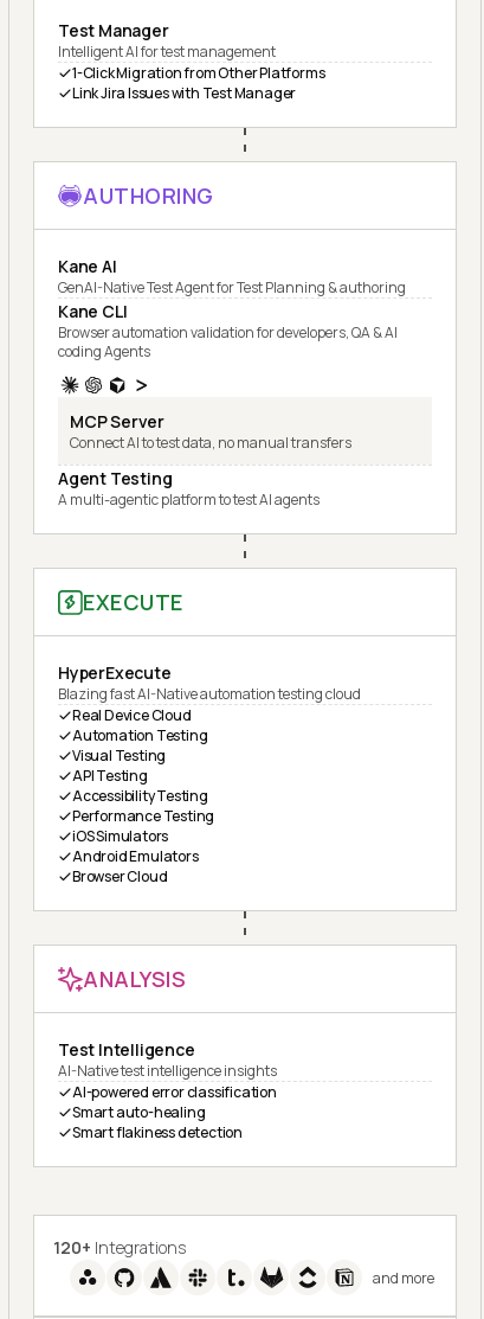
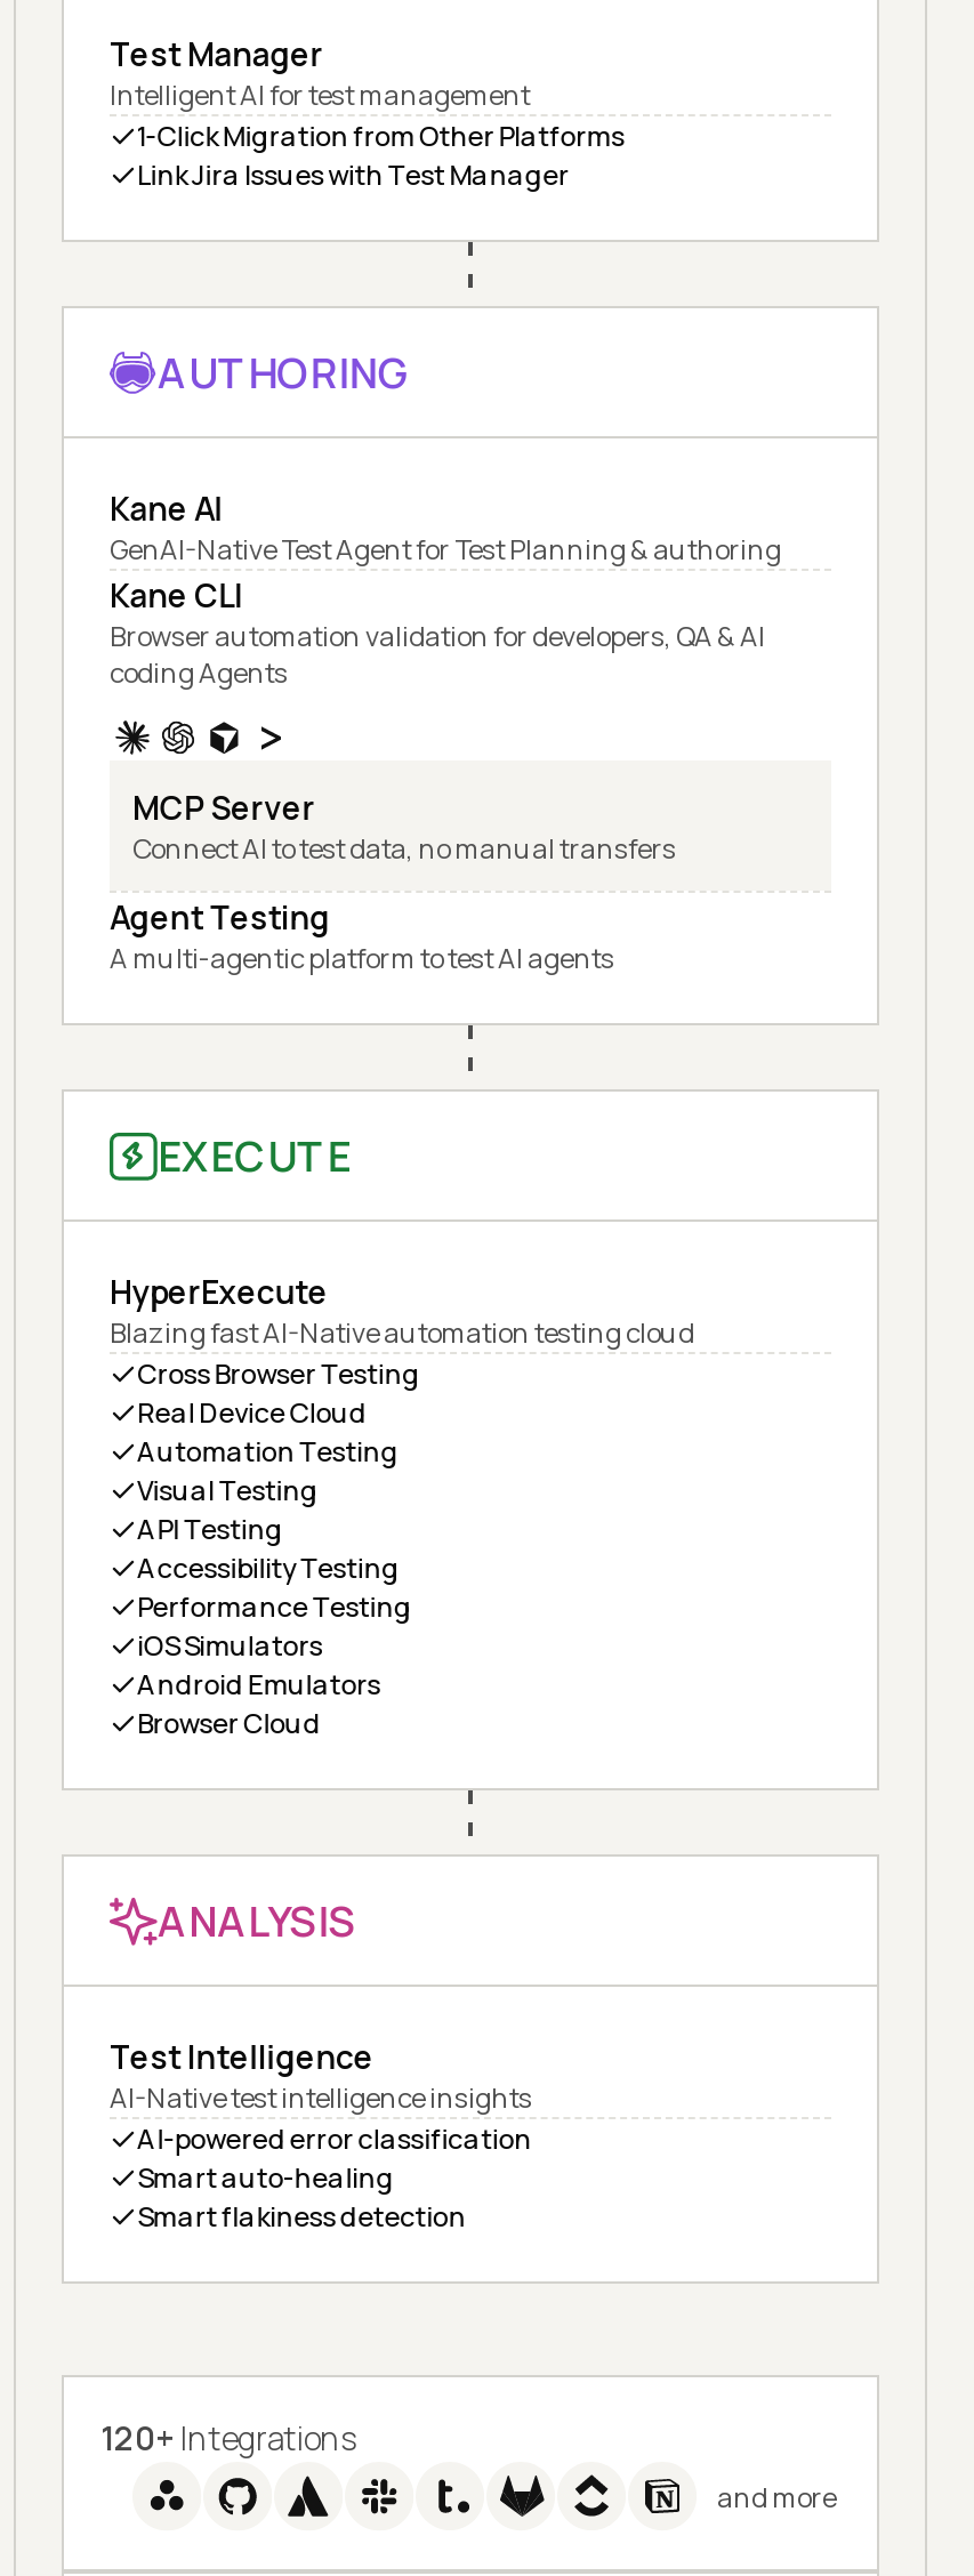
none -> [137,1355,420,1394] Cross Browser Testing

